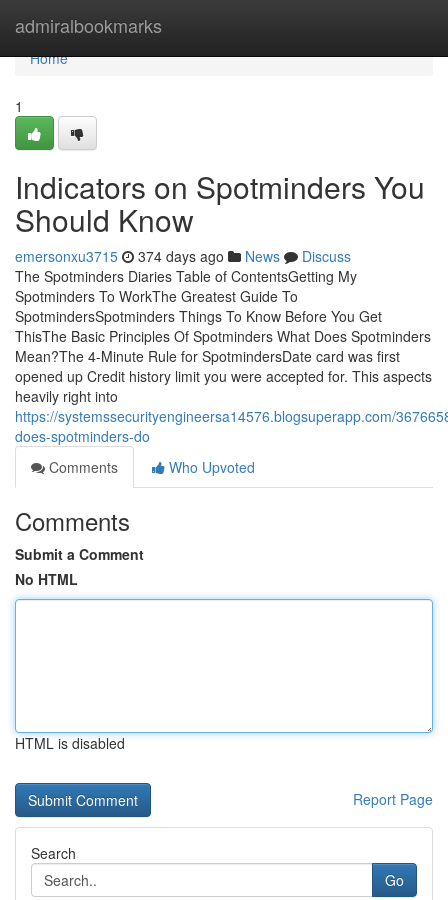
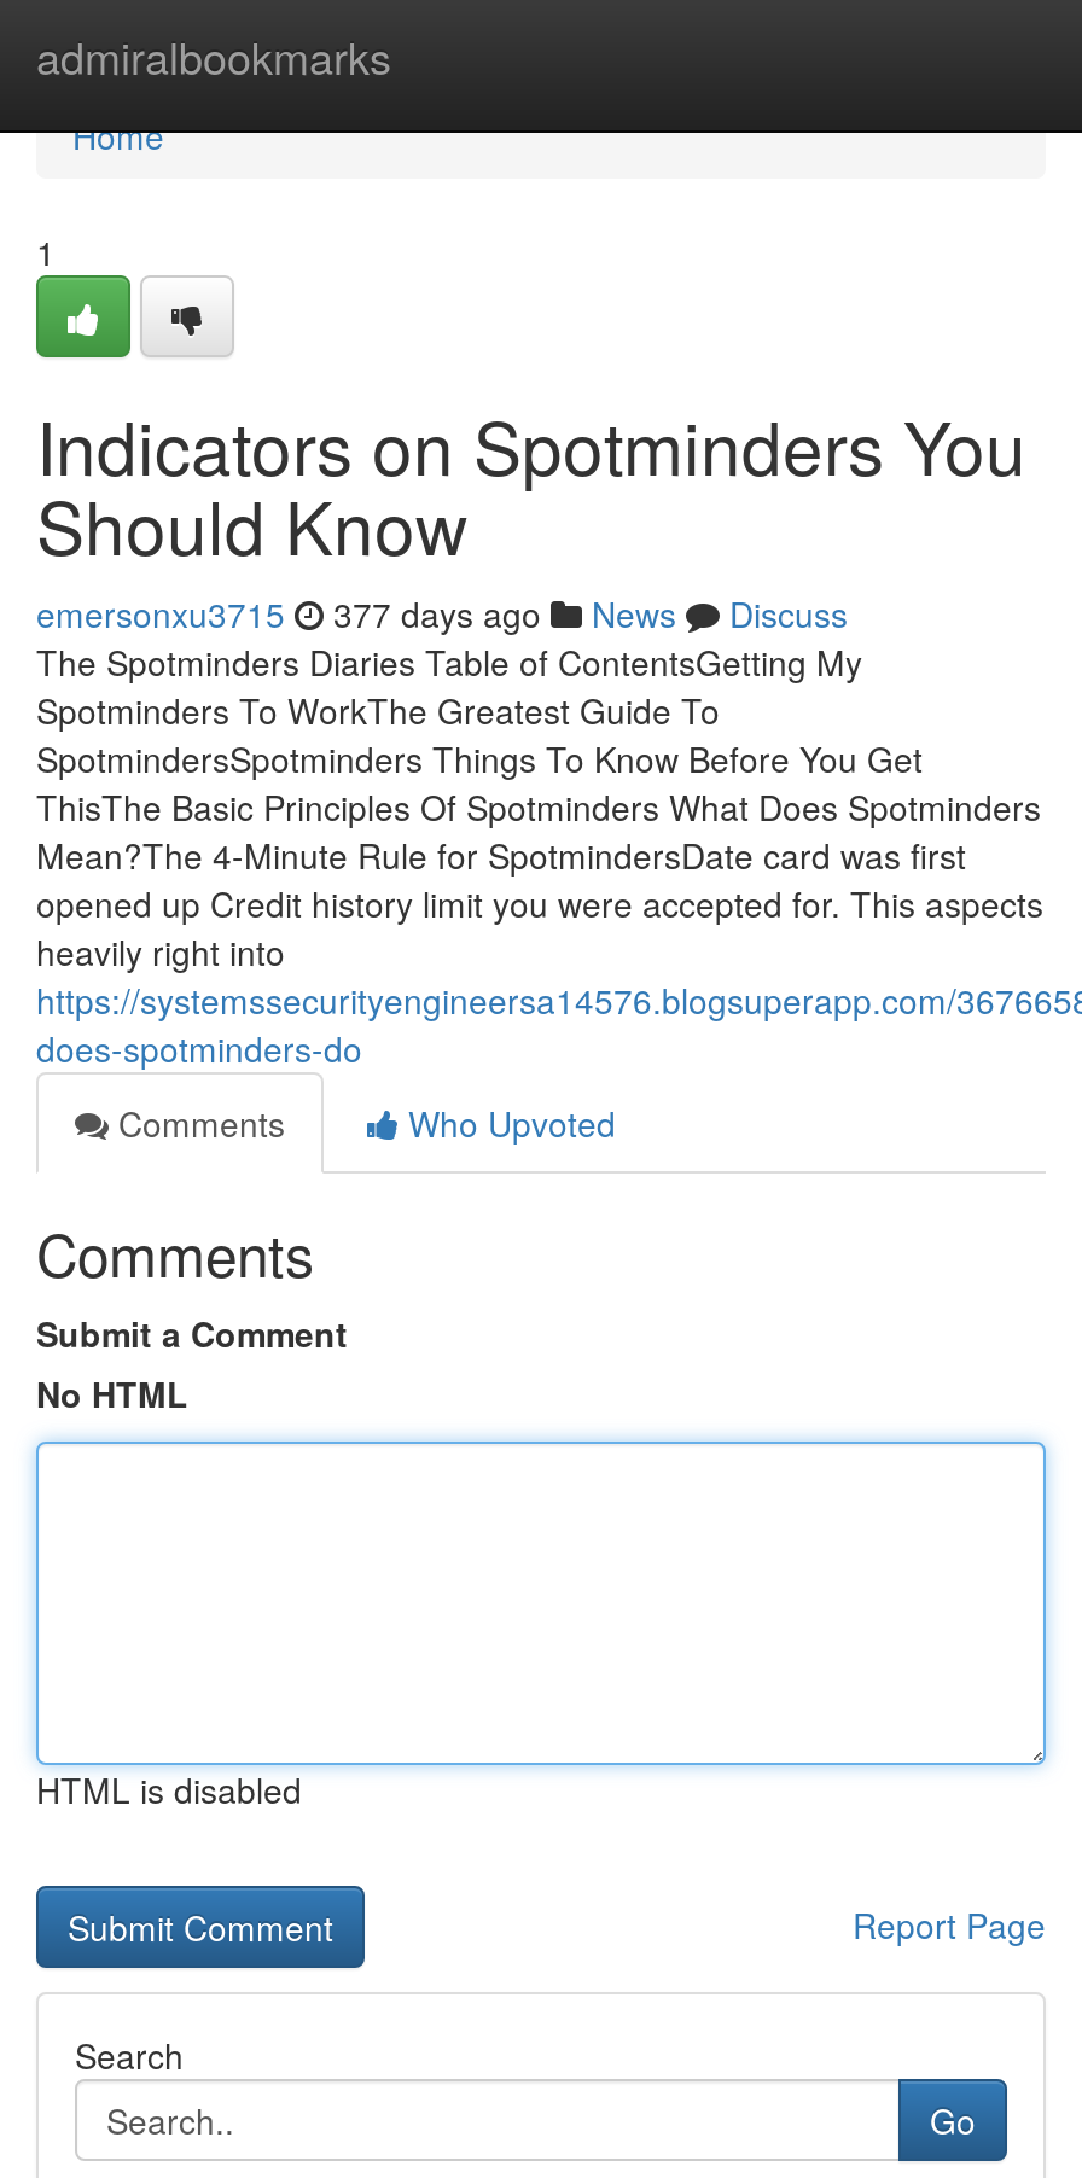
[15,246,351,266] emersonxu3715 374 days ago News Discuss -> [36,589,848,637] emersonxu3715 377 days ago News Discuss

